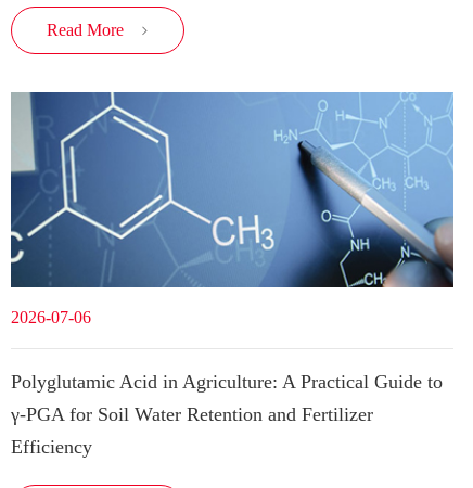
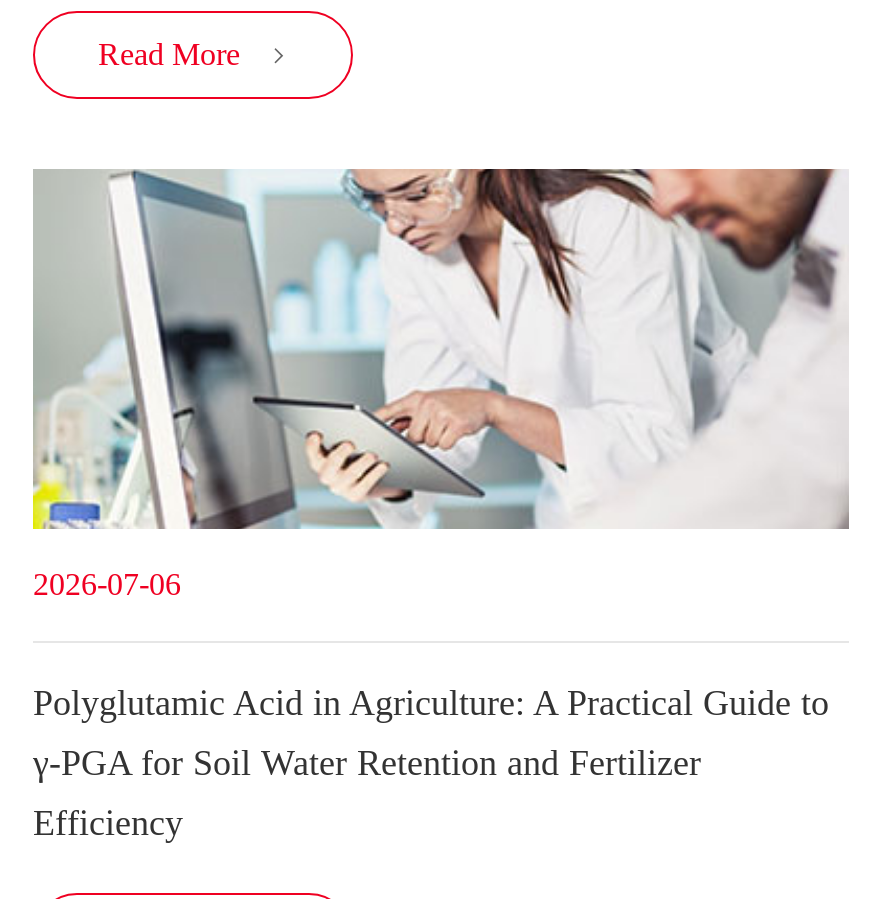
[10,91,453,288] [image] -> [31,167,849,531] [image]

